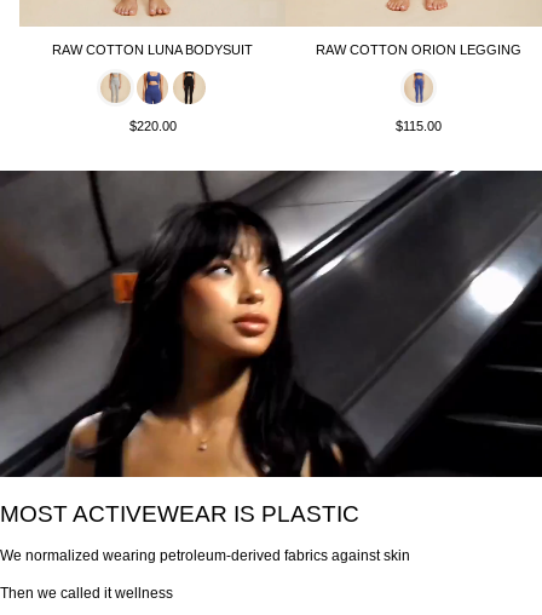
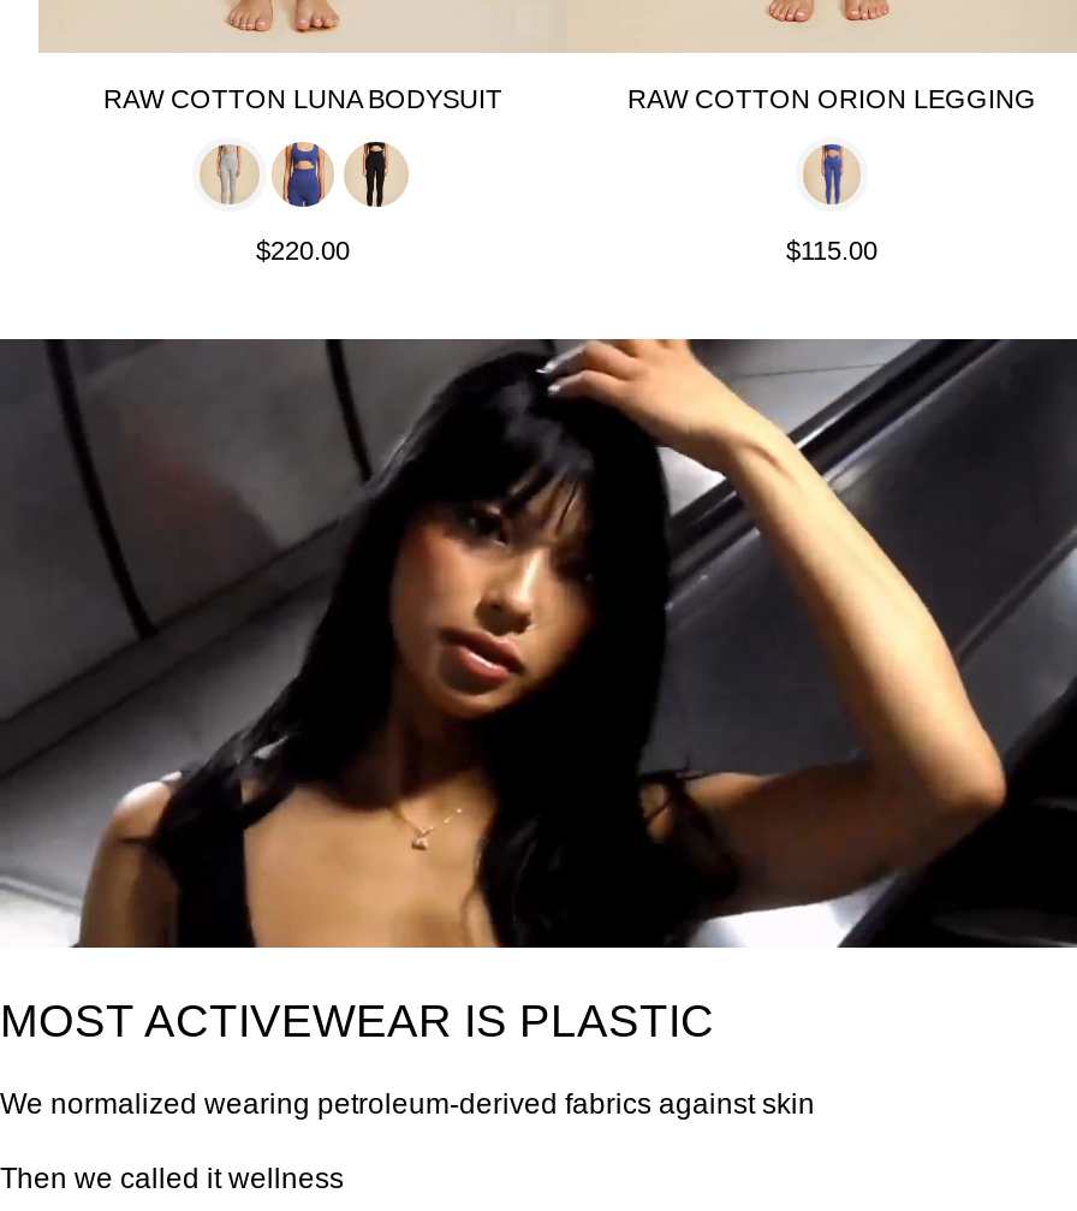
[4,169,538,478] [image] -> [7,337,1070,950] [image]

